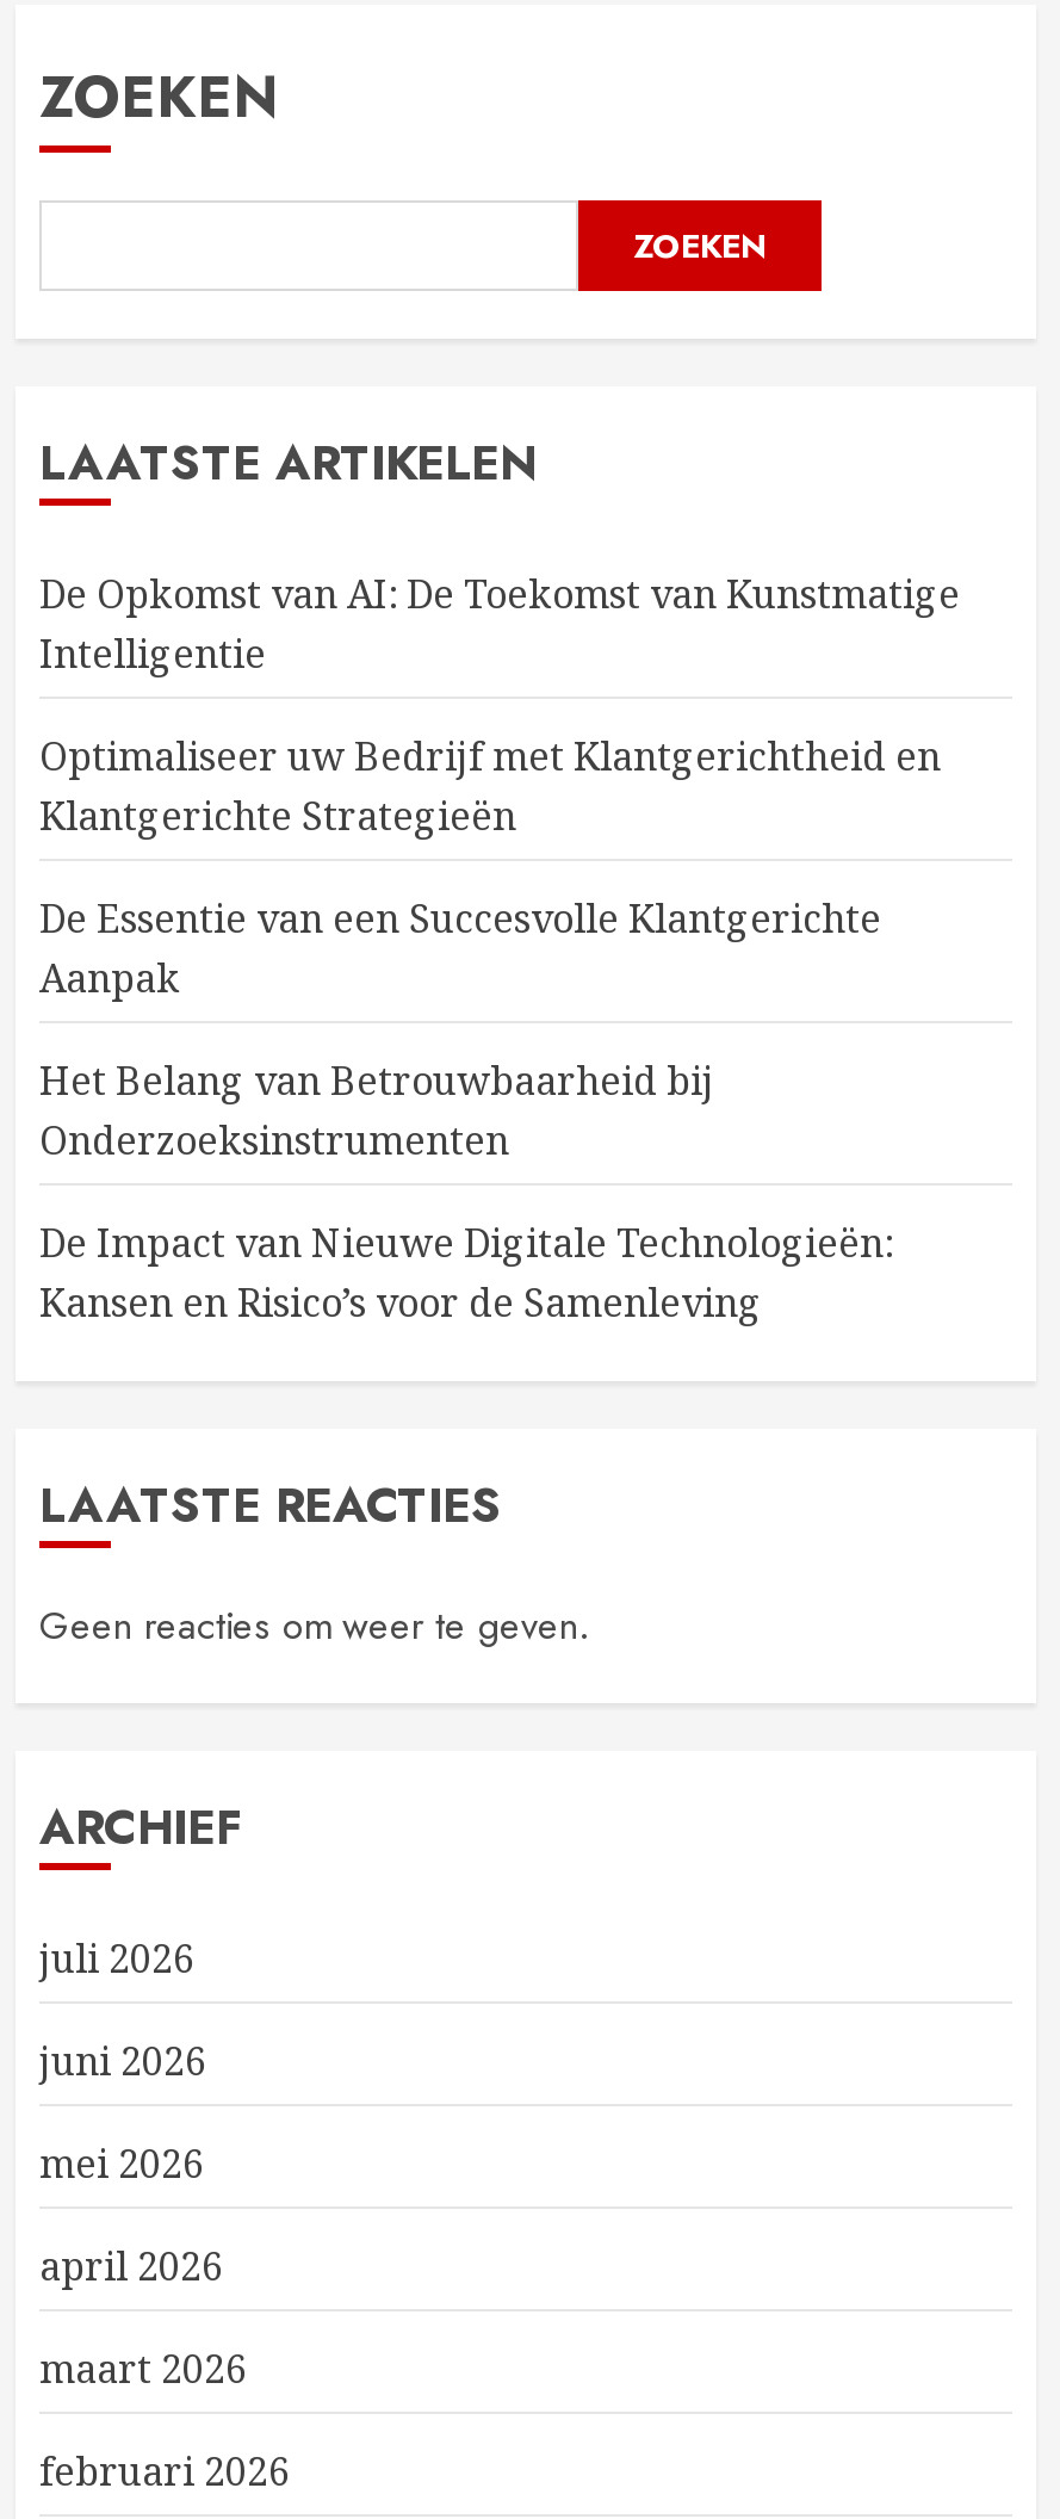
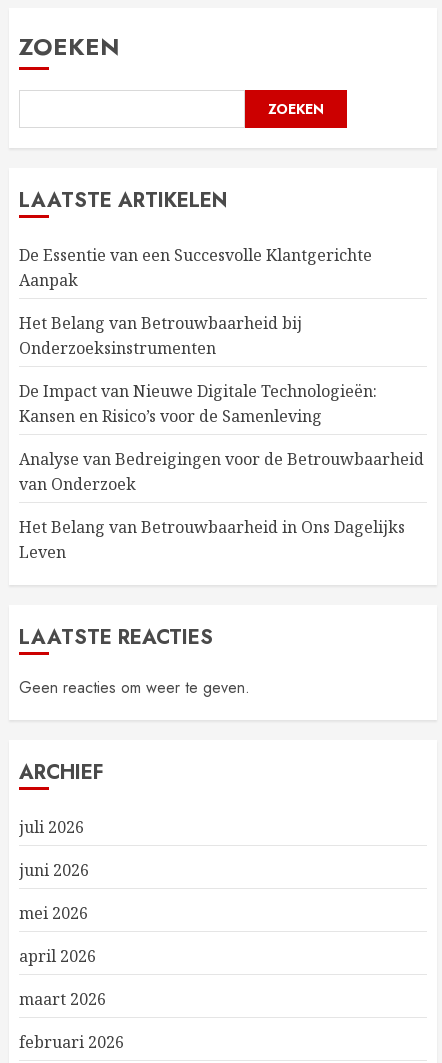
[39,568,960,842] De Opkomst van AI: De Toekomst van Kunstmatige | Intelligentie | Optimaliseer uw Bedrijf met Klantgerichtheid en | Klantgerichte Strategieën -> none
moved [39,892,893,1329] -> [19,244,377,427]: De Essentie van een Succesvolle Klantgerichte | Aanpak | Het Belang van Betrouwbaarheid bij | Onderzoeksinstrumenten | De Impact van Nieuwe Digitale Technologieën: | Kansen en Risico’s voor de Samenleving
none -> [19,448,424,563] Analyse van Bedreigingen voor de Betrouwbaarheid | van Onderzoek | Het Belang van Betrouwbaarheid in Ons Dagelijks | Leven

